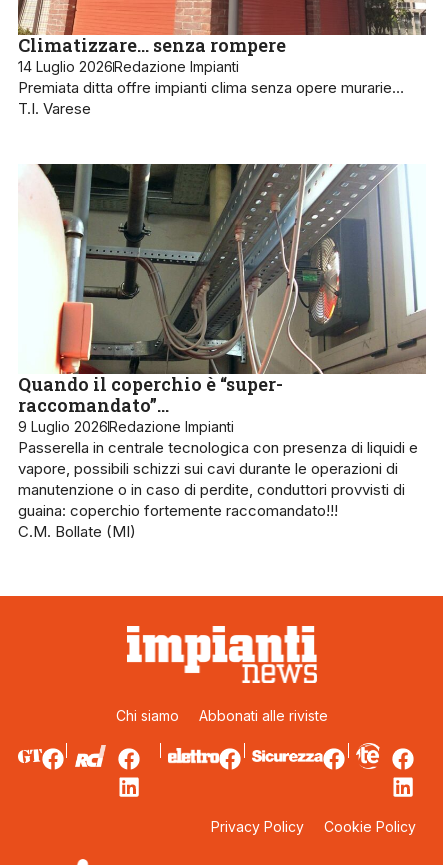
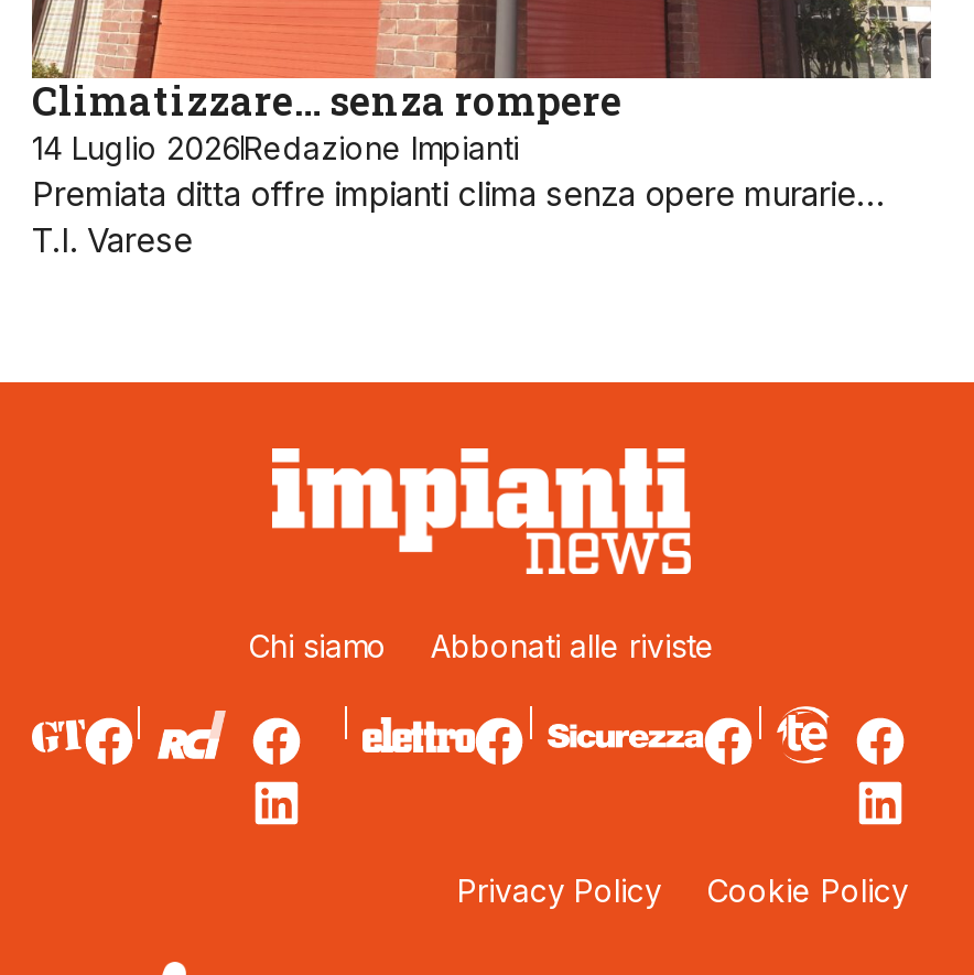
[18,163,426,541] [image] | Quando il coperchio è “super- | raccomandato”… | 9 Luglio 2026Redazione Impianti | Passerella in centrale tecnologica con presenza di liquidi e | vapore, possibili schizzi sui cavi durante le operazioni di | manutenzione o in caso di perdite, conduttori provvisti di | guaina: coperchio fortemente raccomandato!!! | C.M. Bollate (MI) -> none

